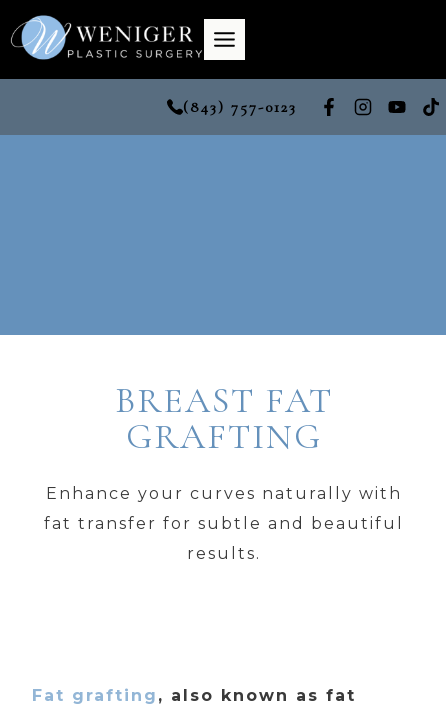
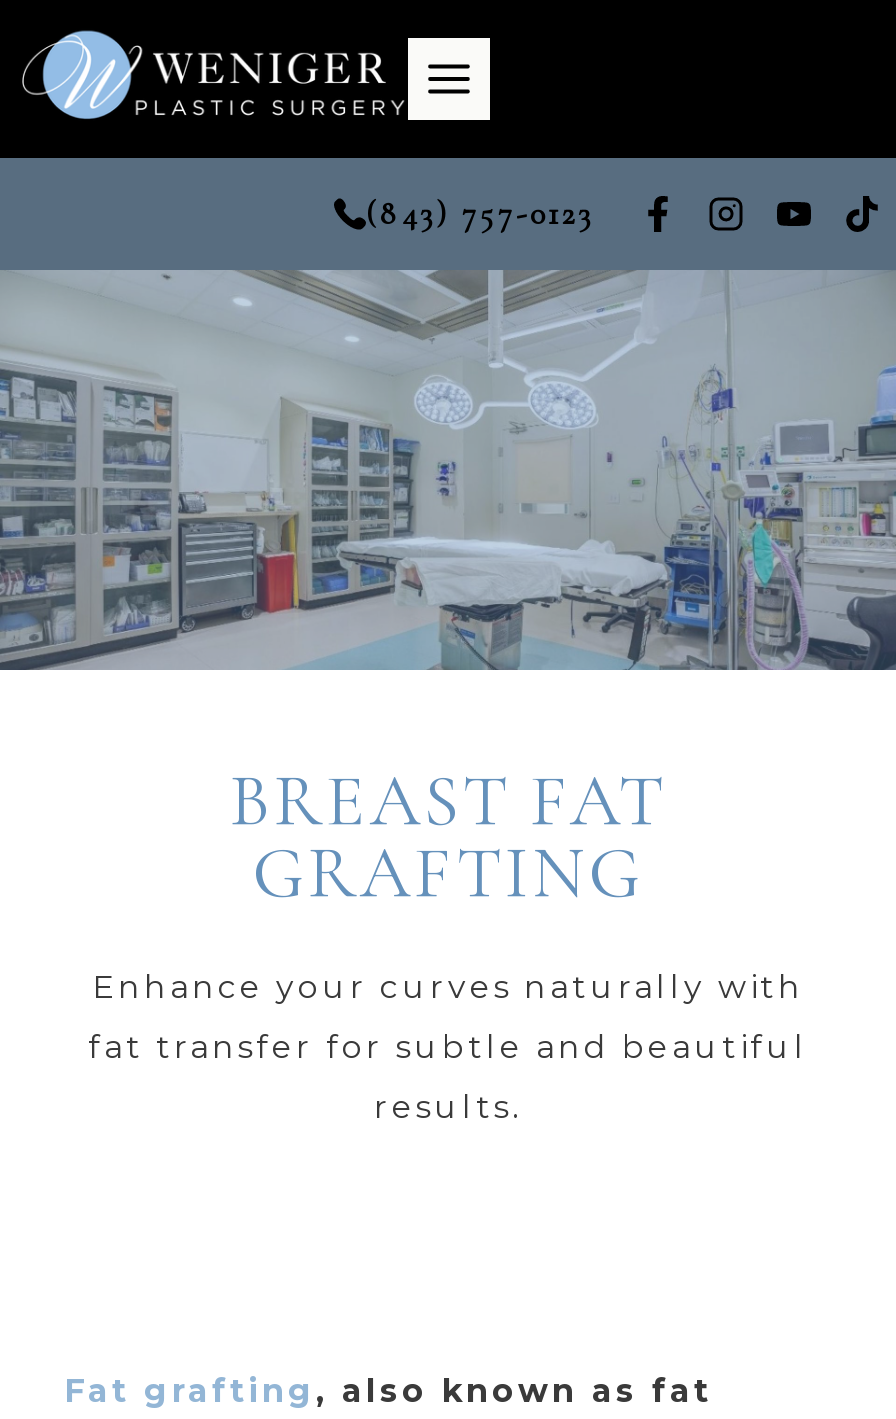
none -> [6,270,890,672] [image]

